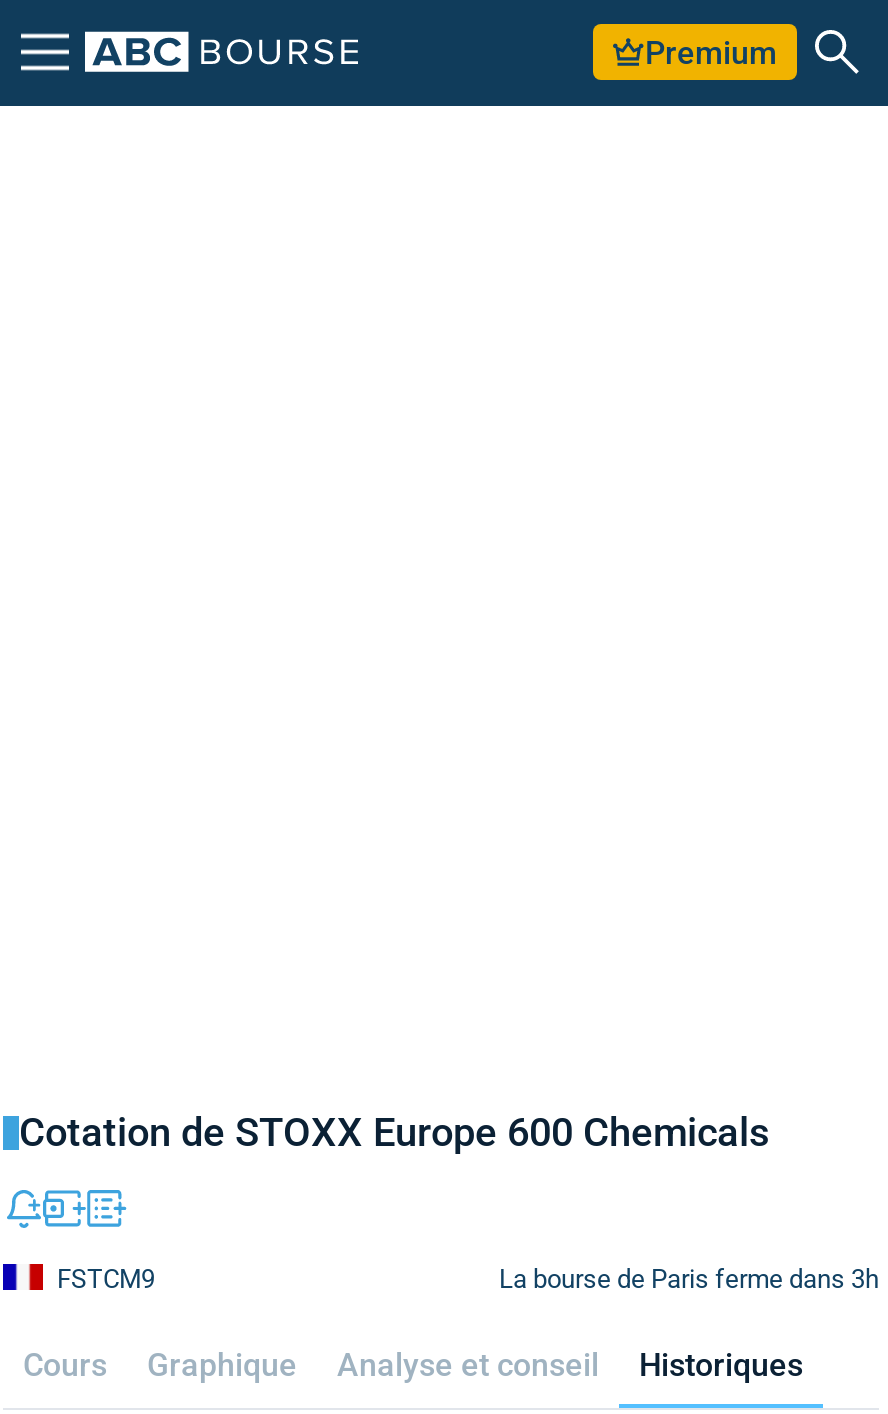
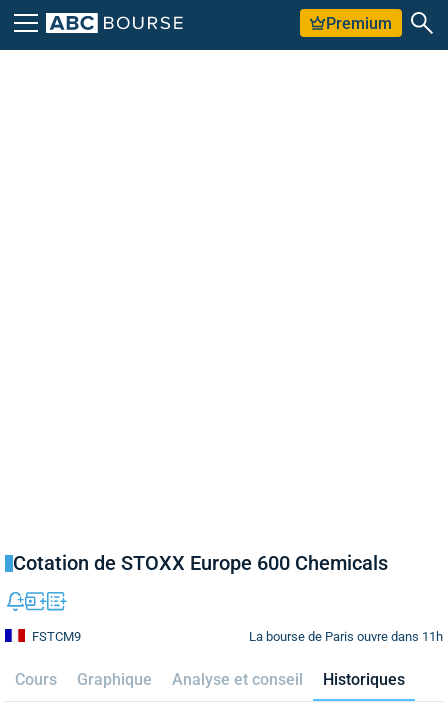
[499,1264,879,1294] La bourse de Paris ferme dans 3h -> [249,629,443,644] La bourse de Paris ouvre dans 11h

